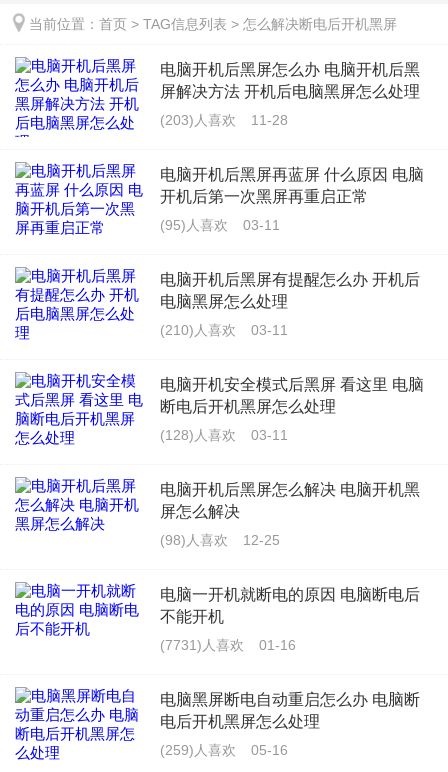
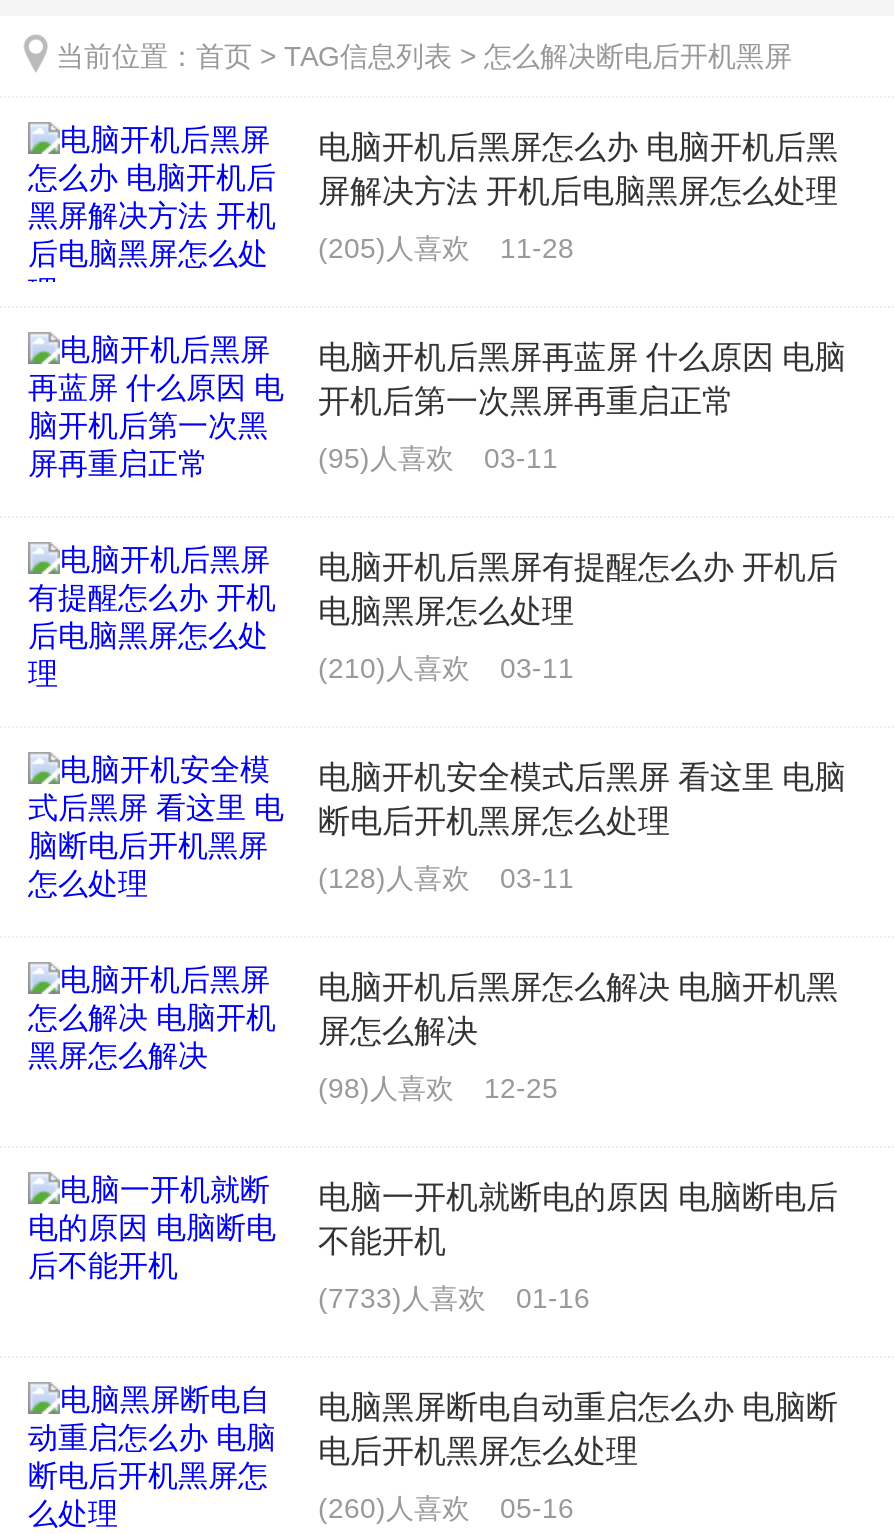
[160,112,288,128] (203)人喜欢 11-28 -> [318,232,574,264] (205)人喜欢 11-28
[160,637,296,653] (7731)人喜欢 01-16 -> [318,1282,590,1314] (7733)人喜欢 01-16
[160,742,288,758] (259)人喜欢 05-16 -> [318,1492,574,1524] (260)人喜欢 05-16

